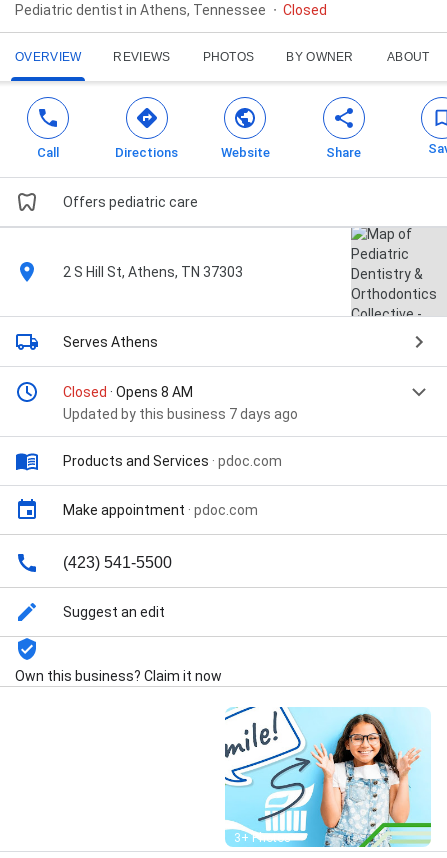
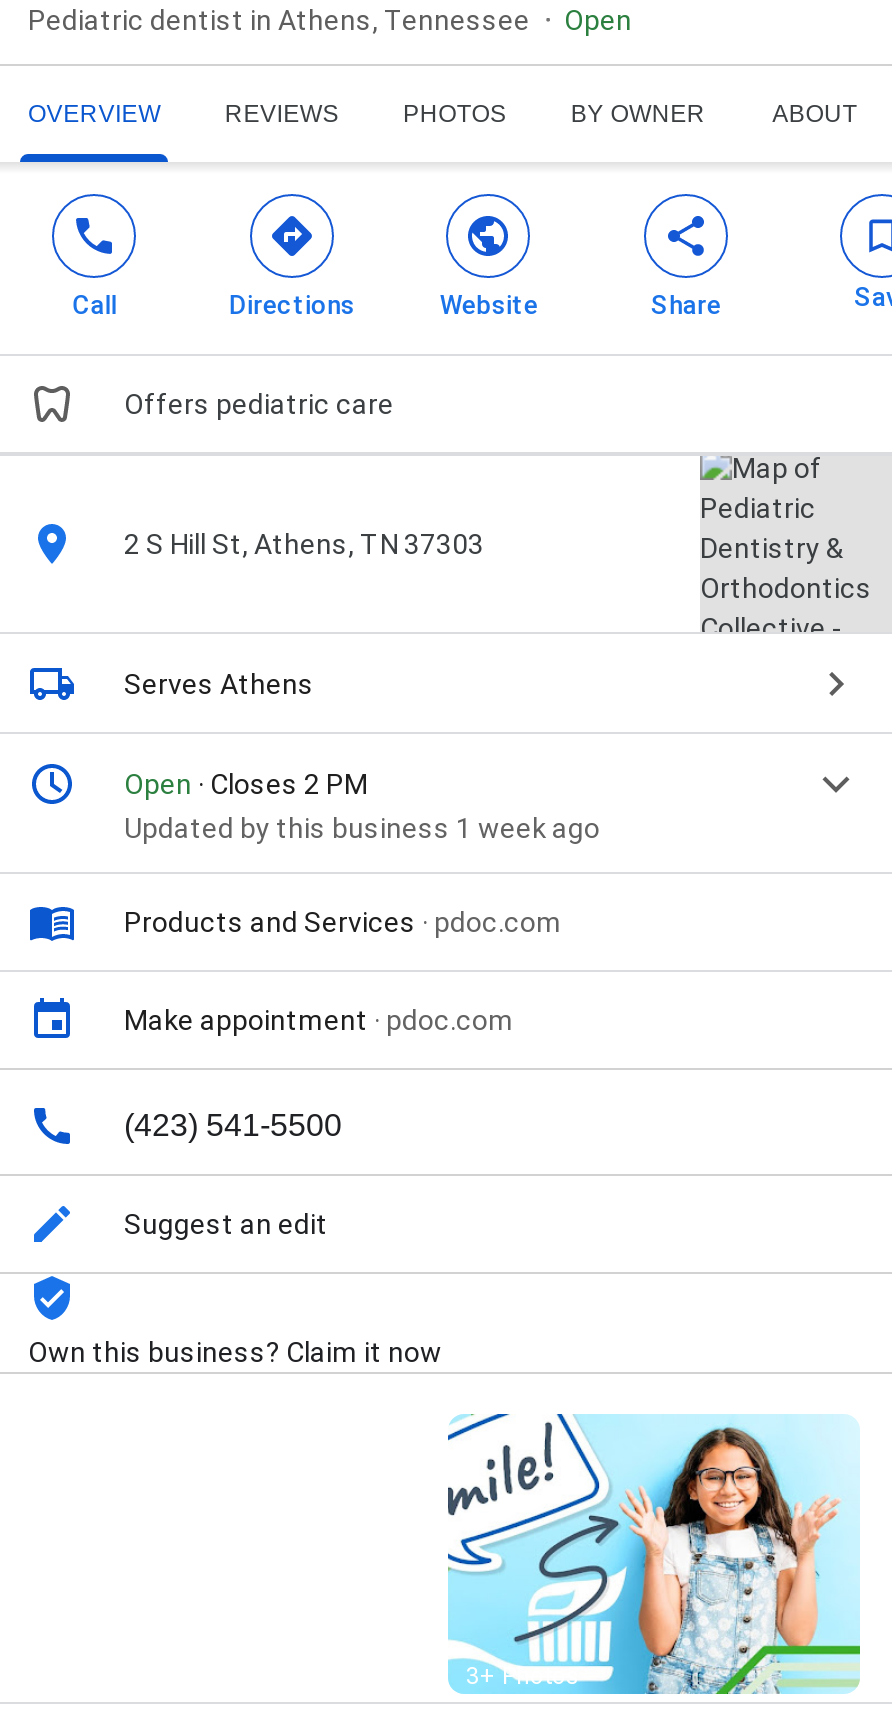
[283,2,327,18] Closed -> [564,4,632,36] Open
[63,384,298,422] Closed · Opens 8 AM | Updated by this business 7 days ago -> [124,768,600,844] Open · Closes 2 PM | Updated by this business 1 week ago

